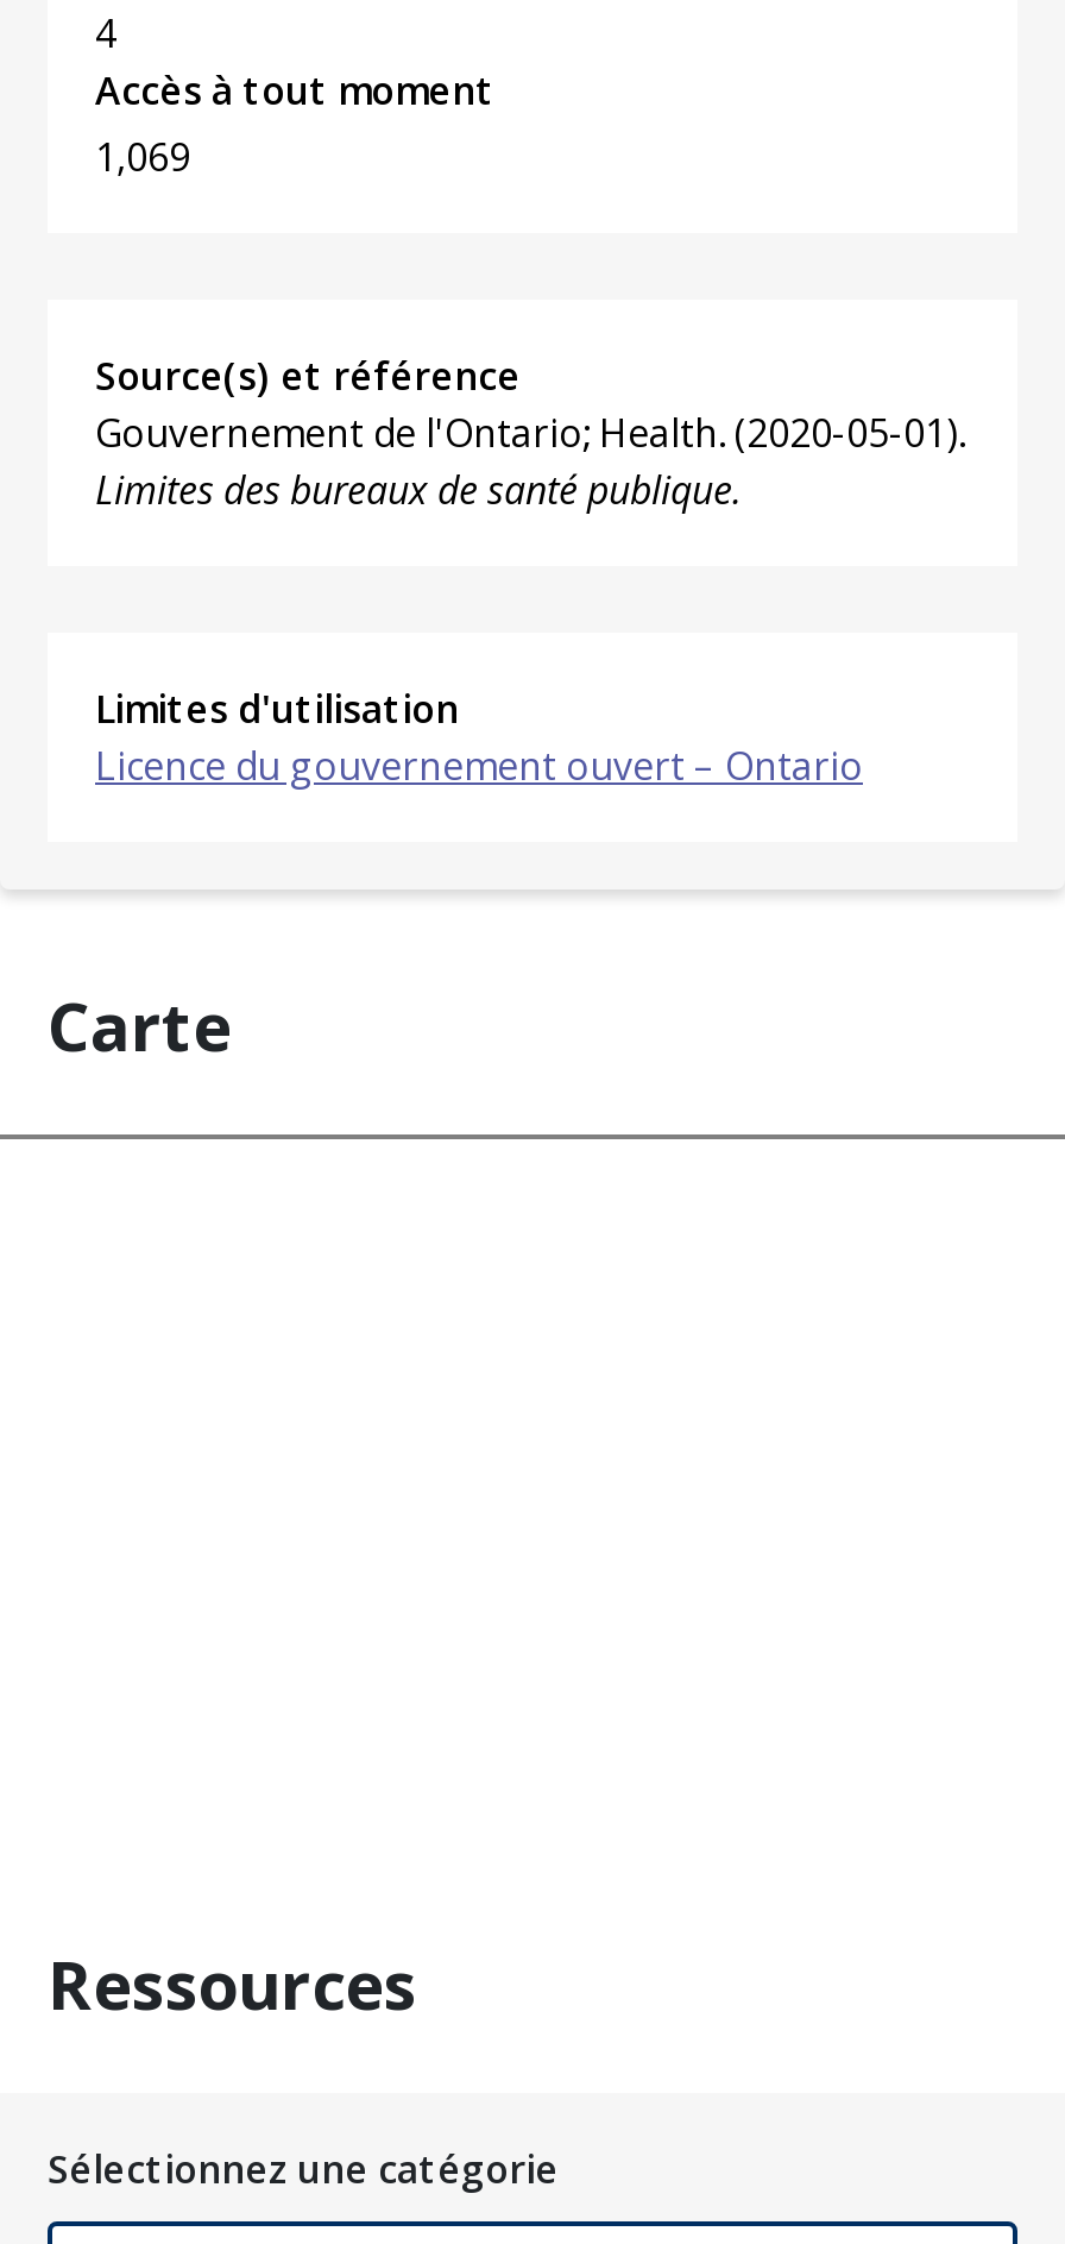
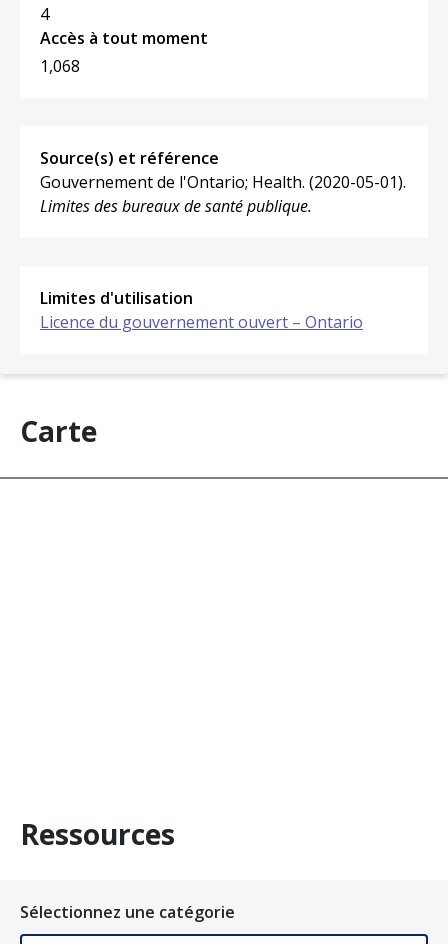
[95,131,190,183] 1,069 -> [40,55,80,77] 1,068

